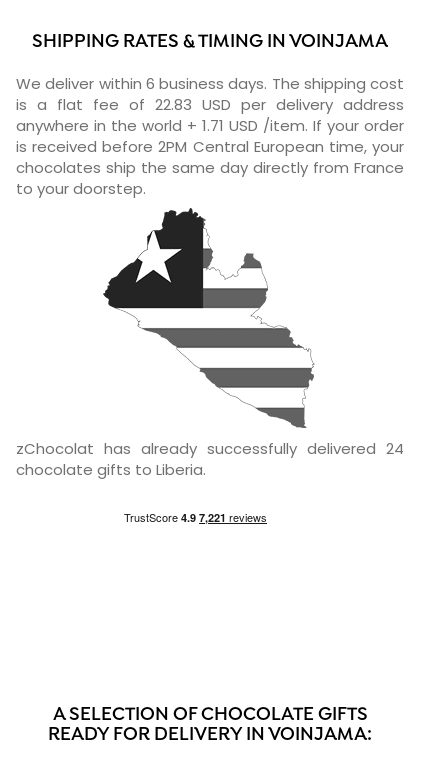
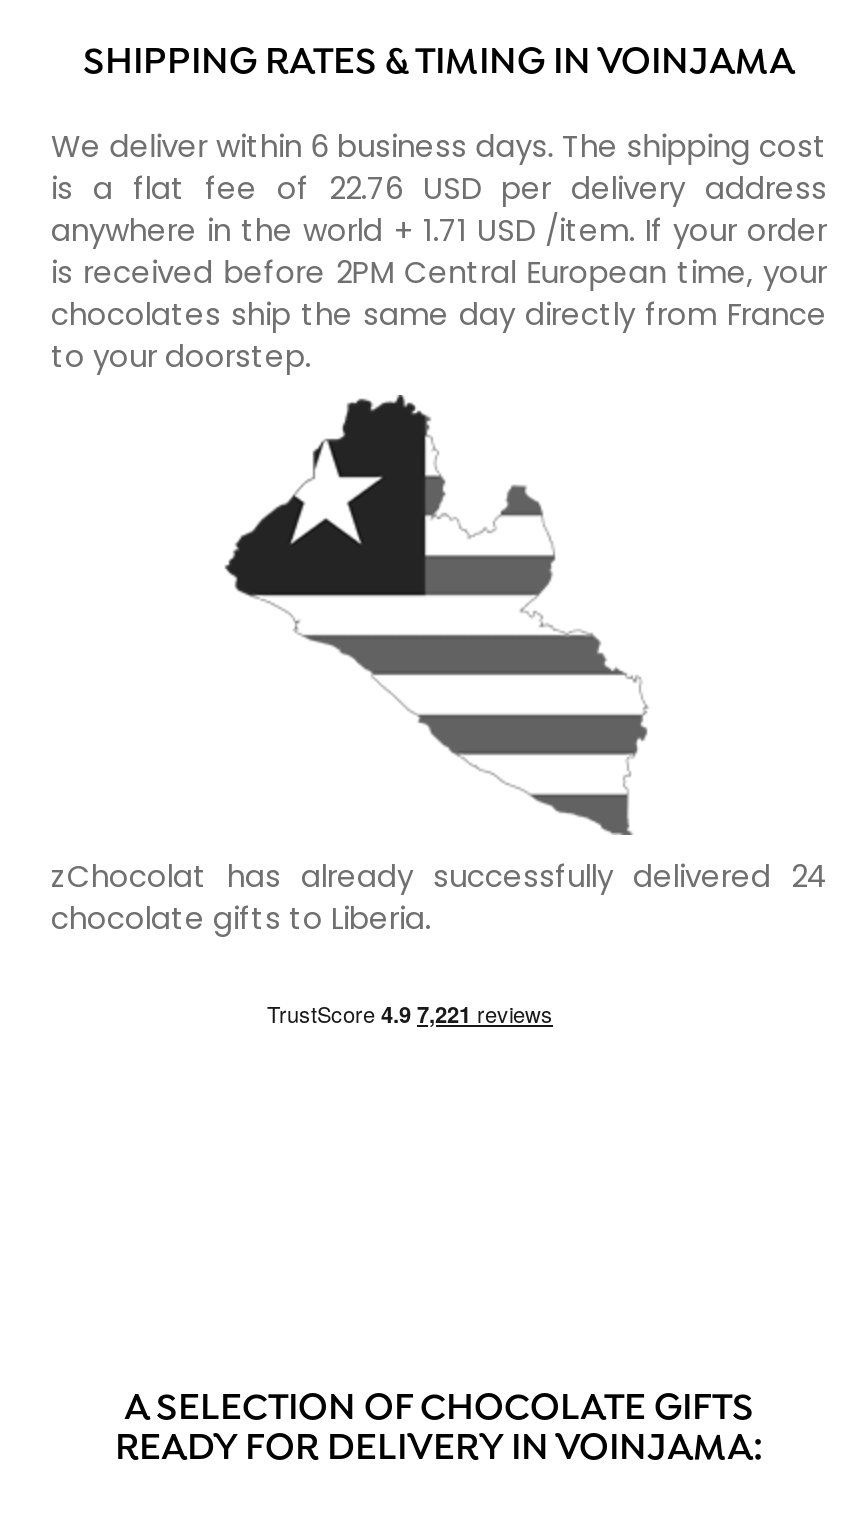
[16,94,404,115] is a flat fee of 22.83 USD per delivery address -> [51,166,827,208] is a flat fee of 22.76 USD per delivery address

